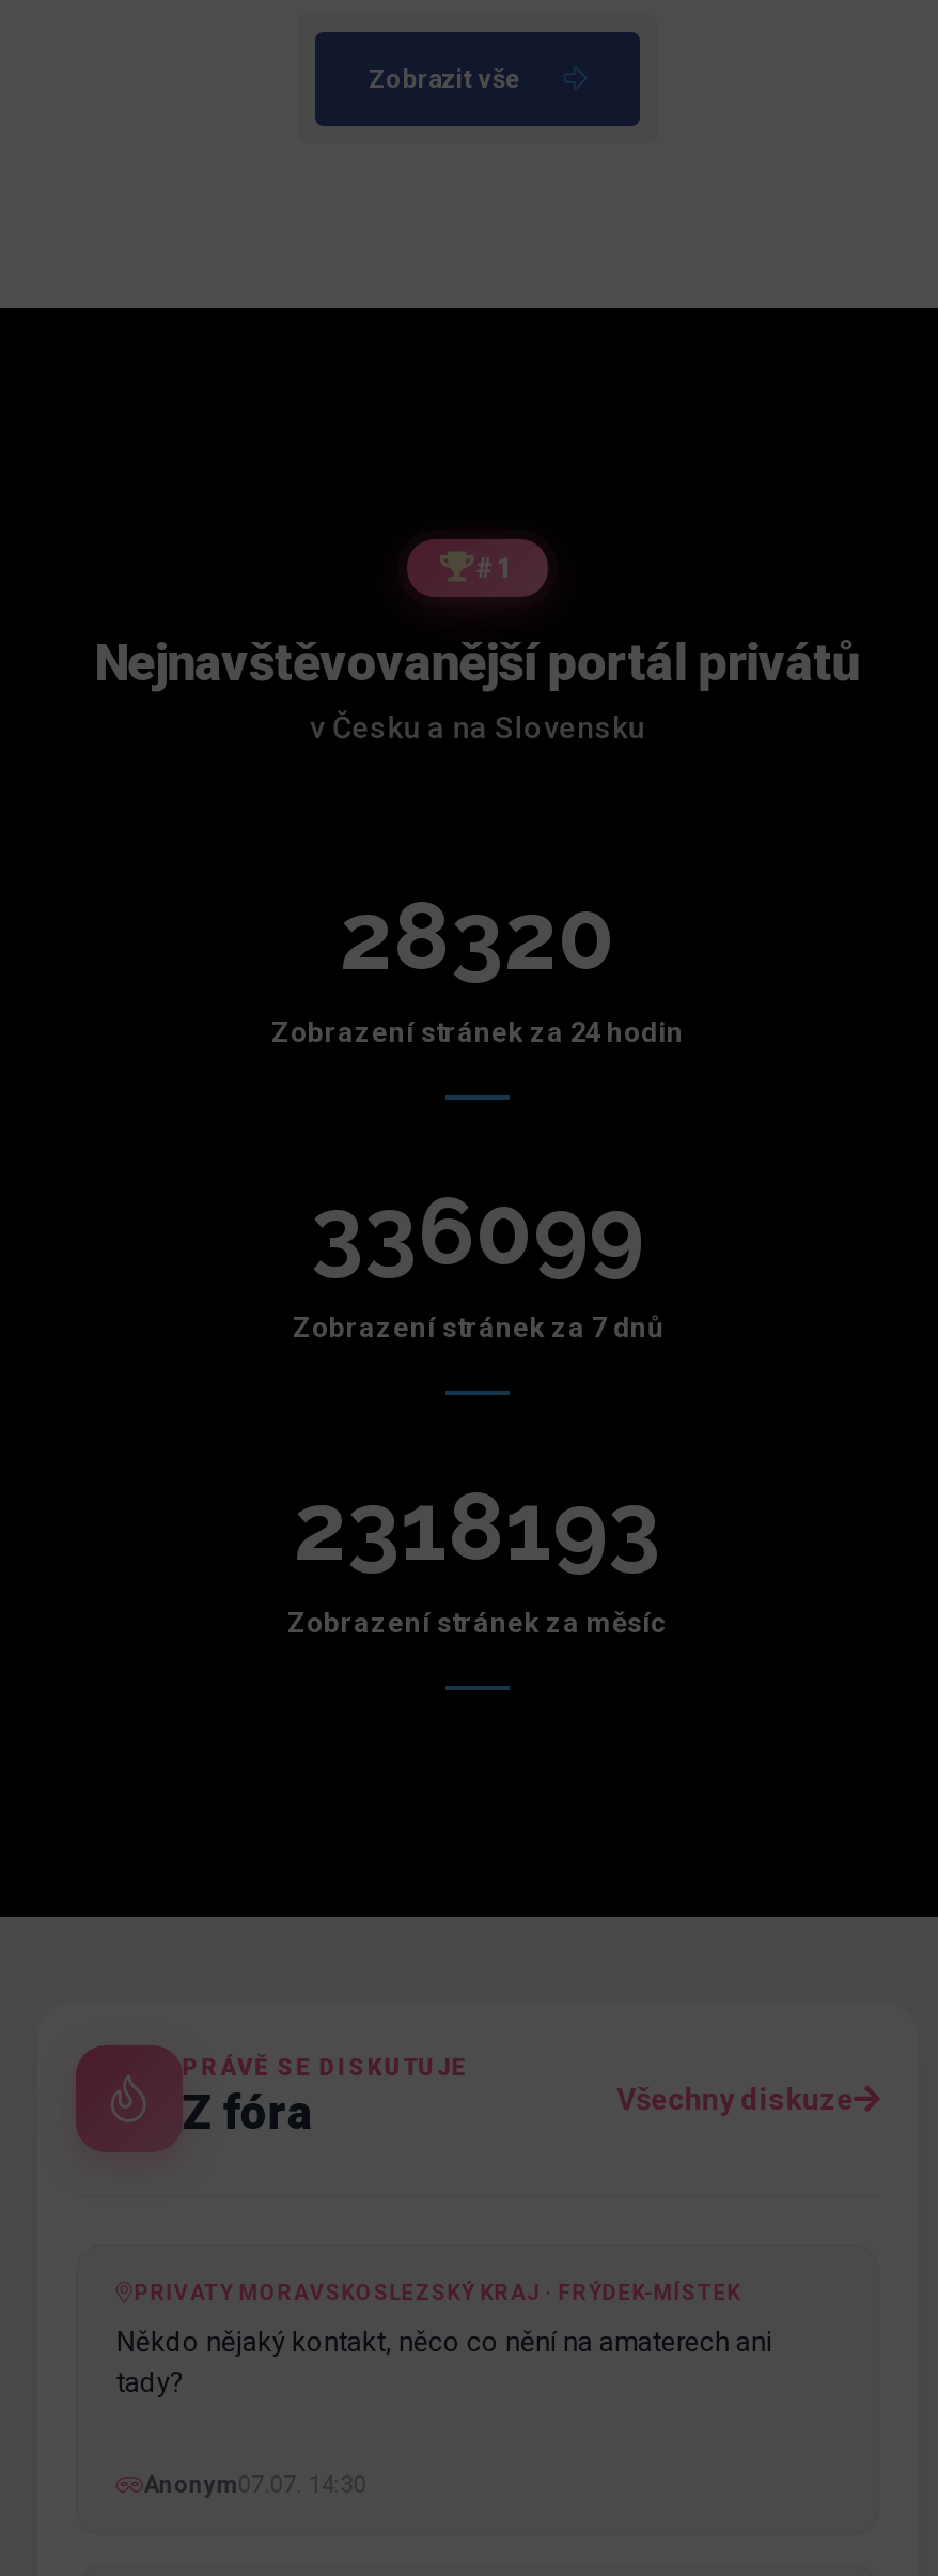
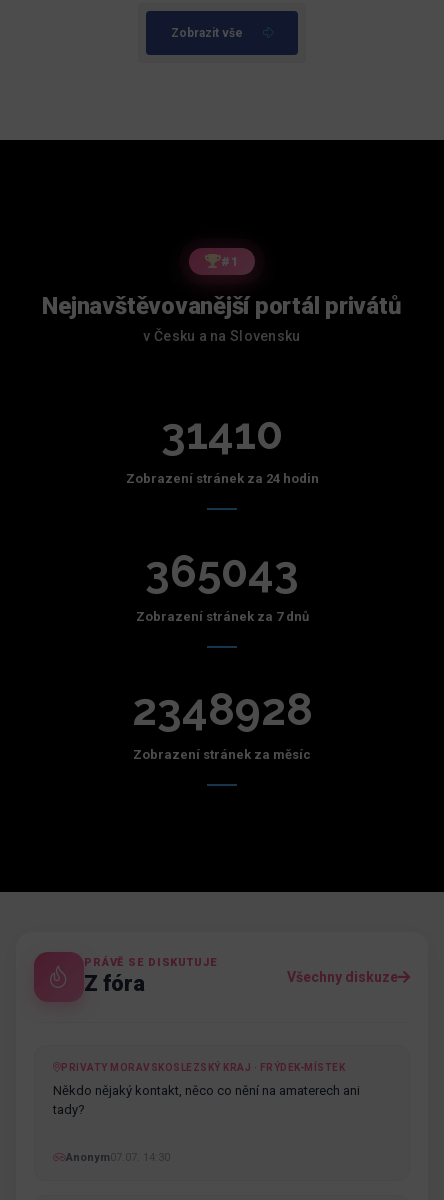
[340,881,615,990] 28320 -> [161,408,283,459] 31410
[311,1177,644,1286] 336099 -> [145,546,299,597] 365043
[294,1472,661,1581] 2318193 -> [131,684,312,735] 2348928

